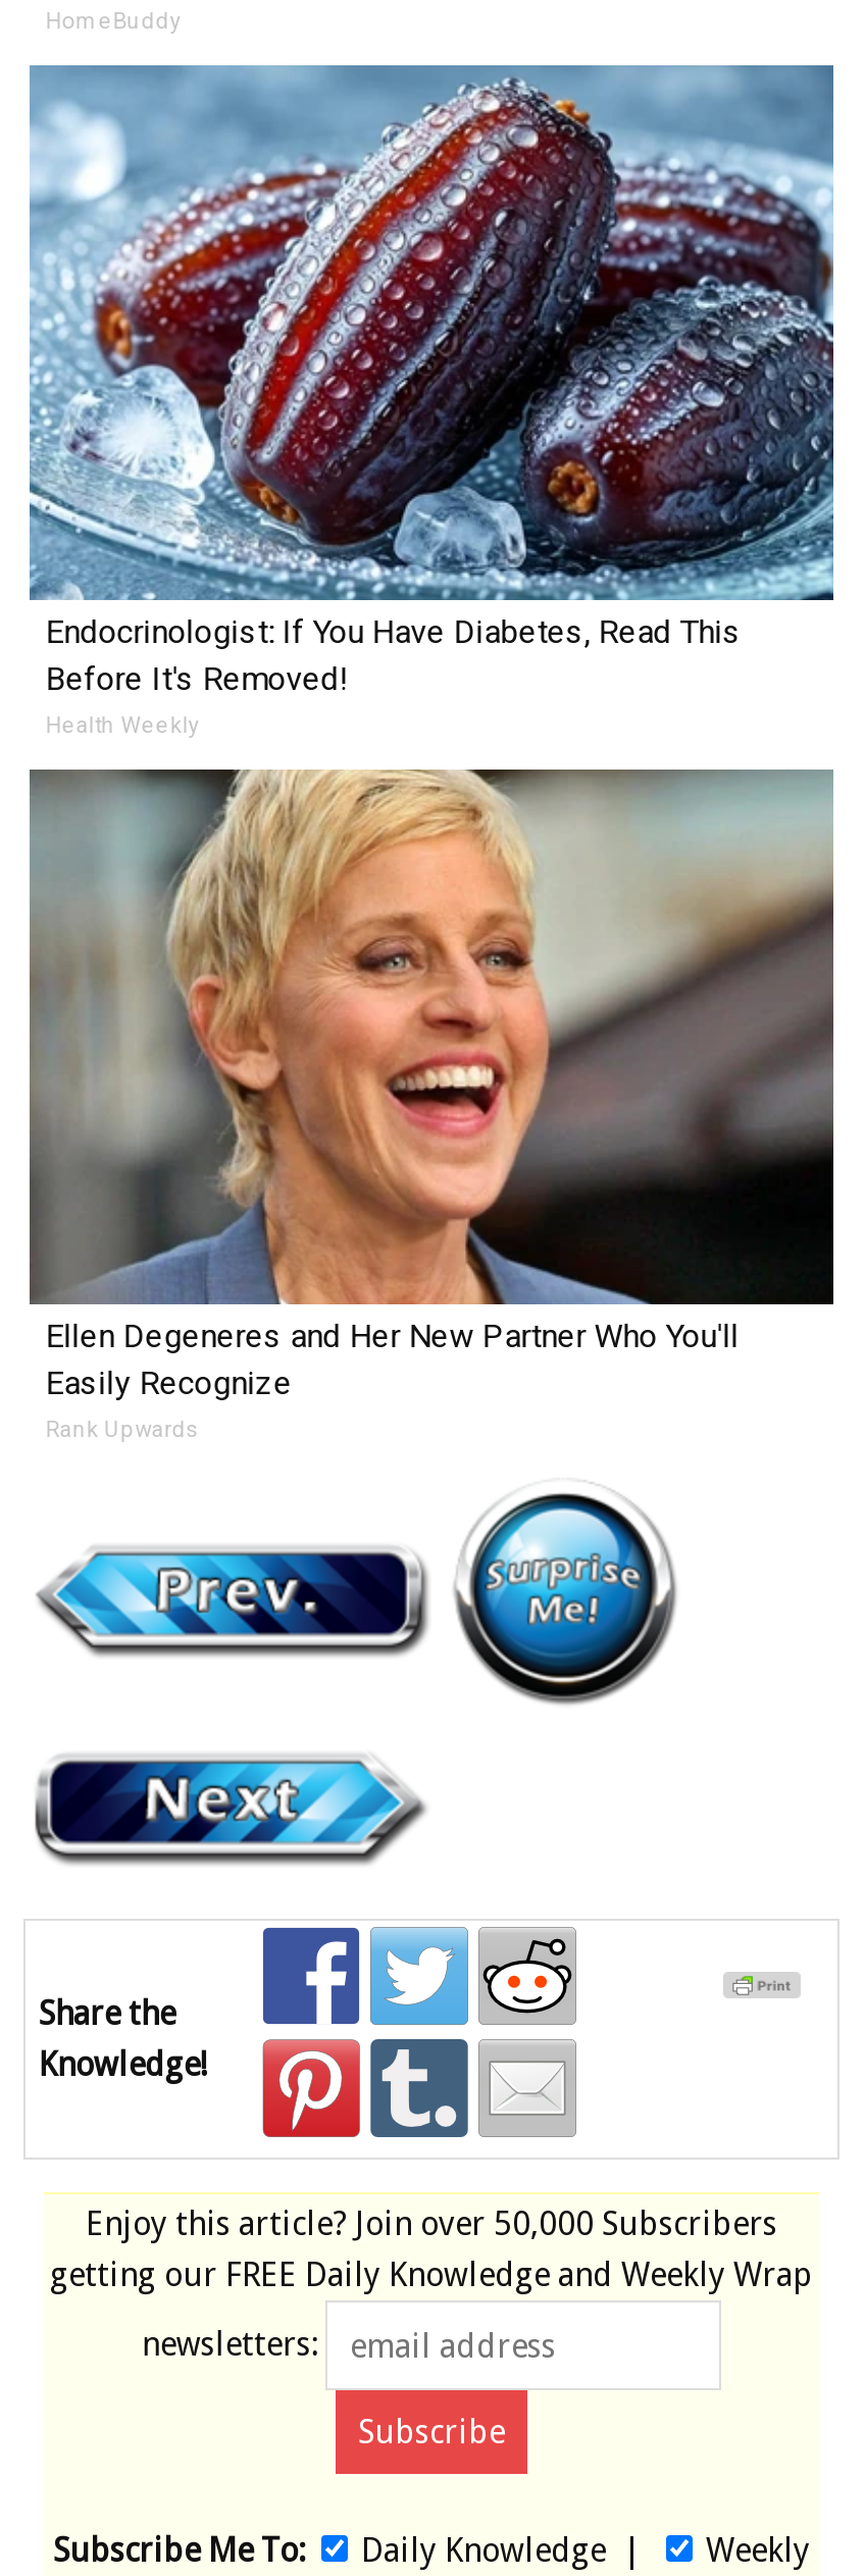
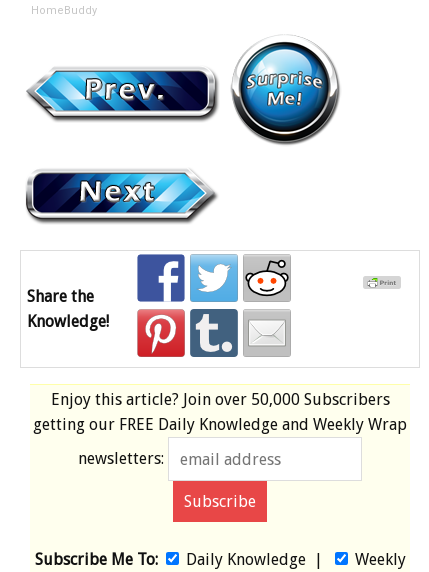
[28,63,835,740] [image] | Endocrinologist: If You Have Diabetes, Read This | Before It's Removed! | Health Weekly -> none
[28,767,835,1444] [image] | Ellen Degeneres and Her New Partner Who You'll | Easily Recognize | Rank Upwards -> none

